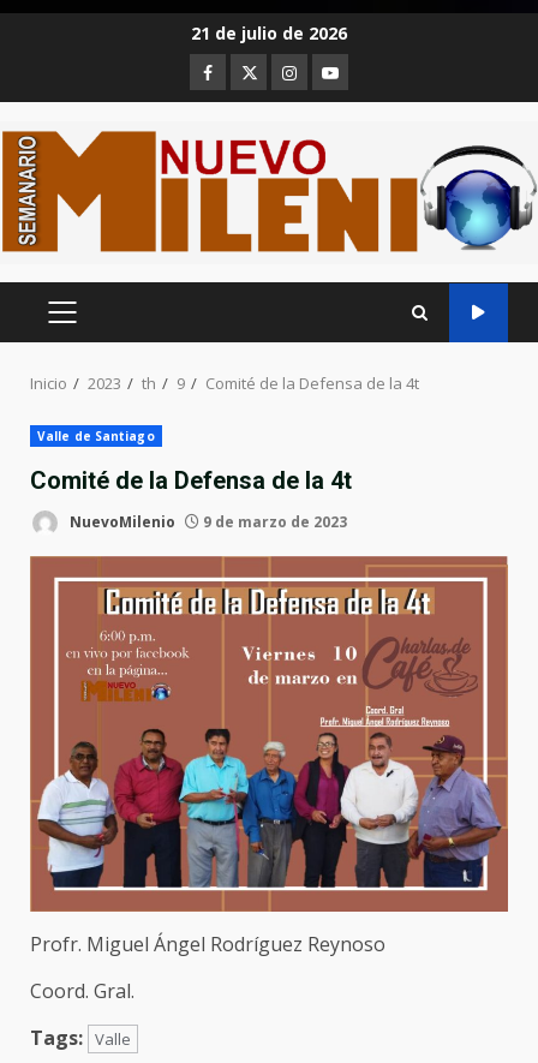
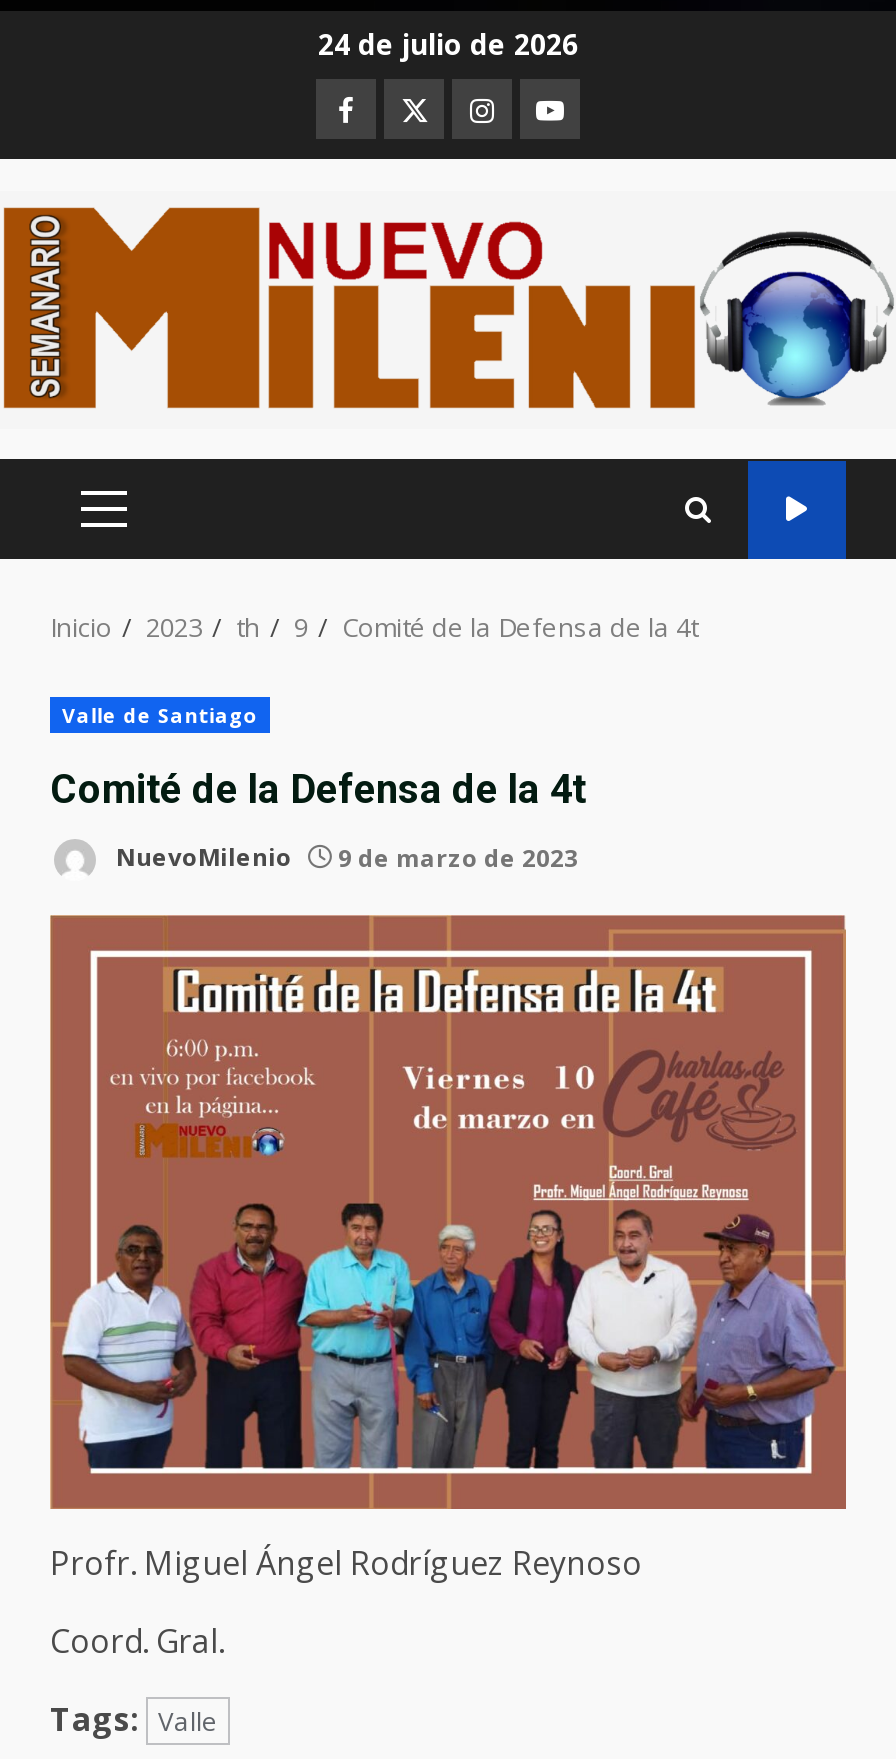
[191,22,347,44] 21 de julio de 2026 -> [318,25,578,63] 24 de julio de 2026

